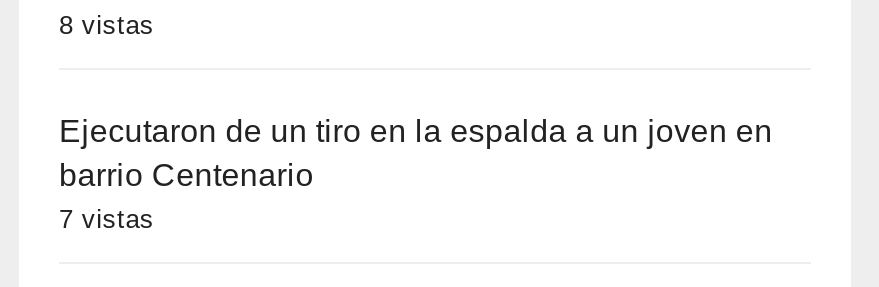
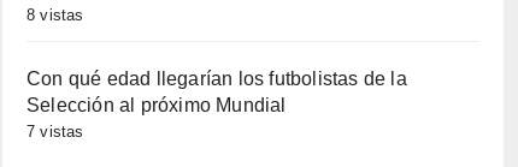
[59,113,773,191] Ejecutaron de un tiro en la espalda a un joven en | barrio Centenario -> [27,68,407,115] Con qué edad llegarían los futbolistas de la | Selección al próximo Mundial

